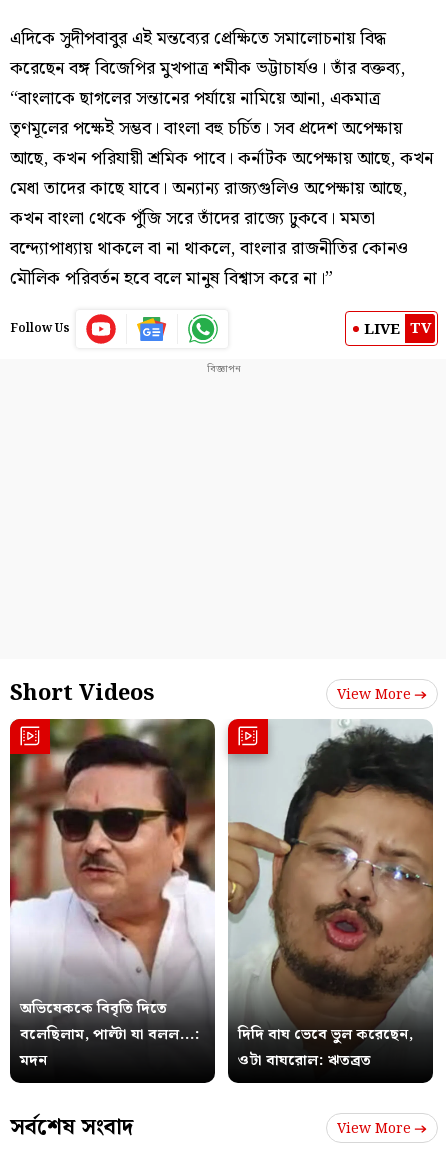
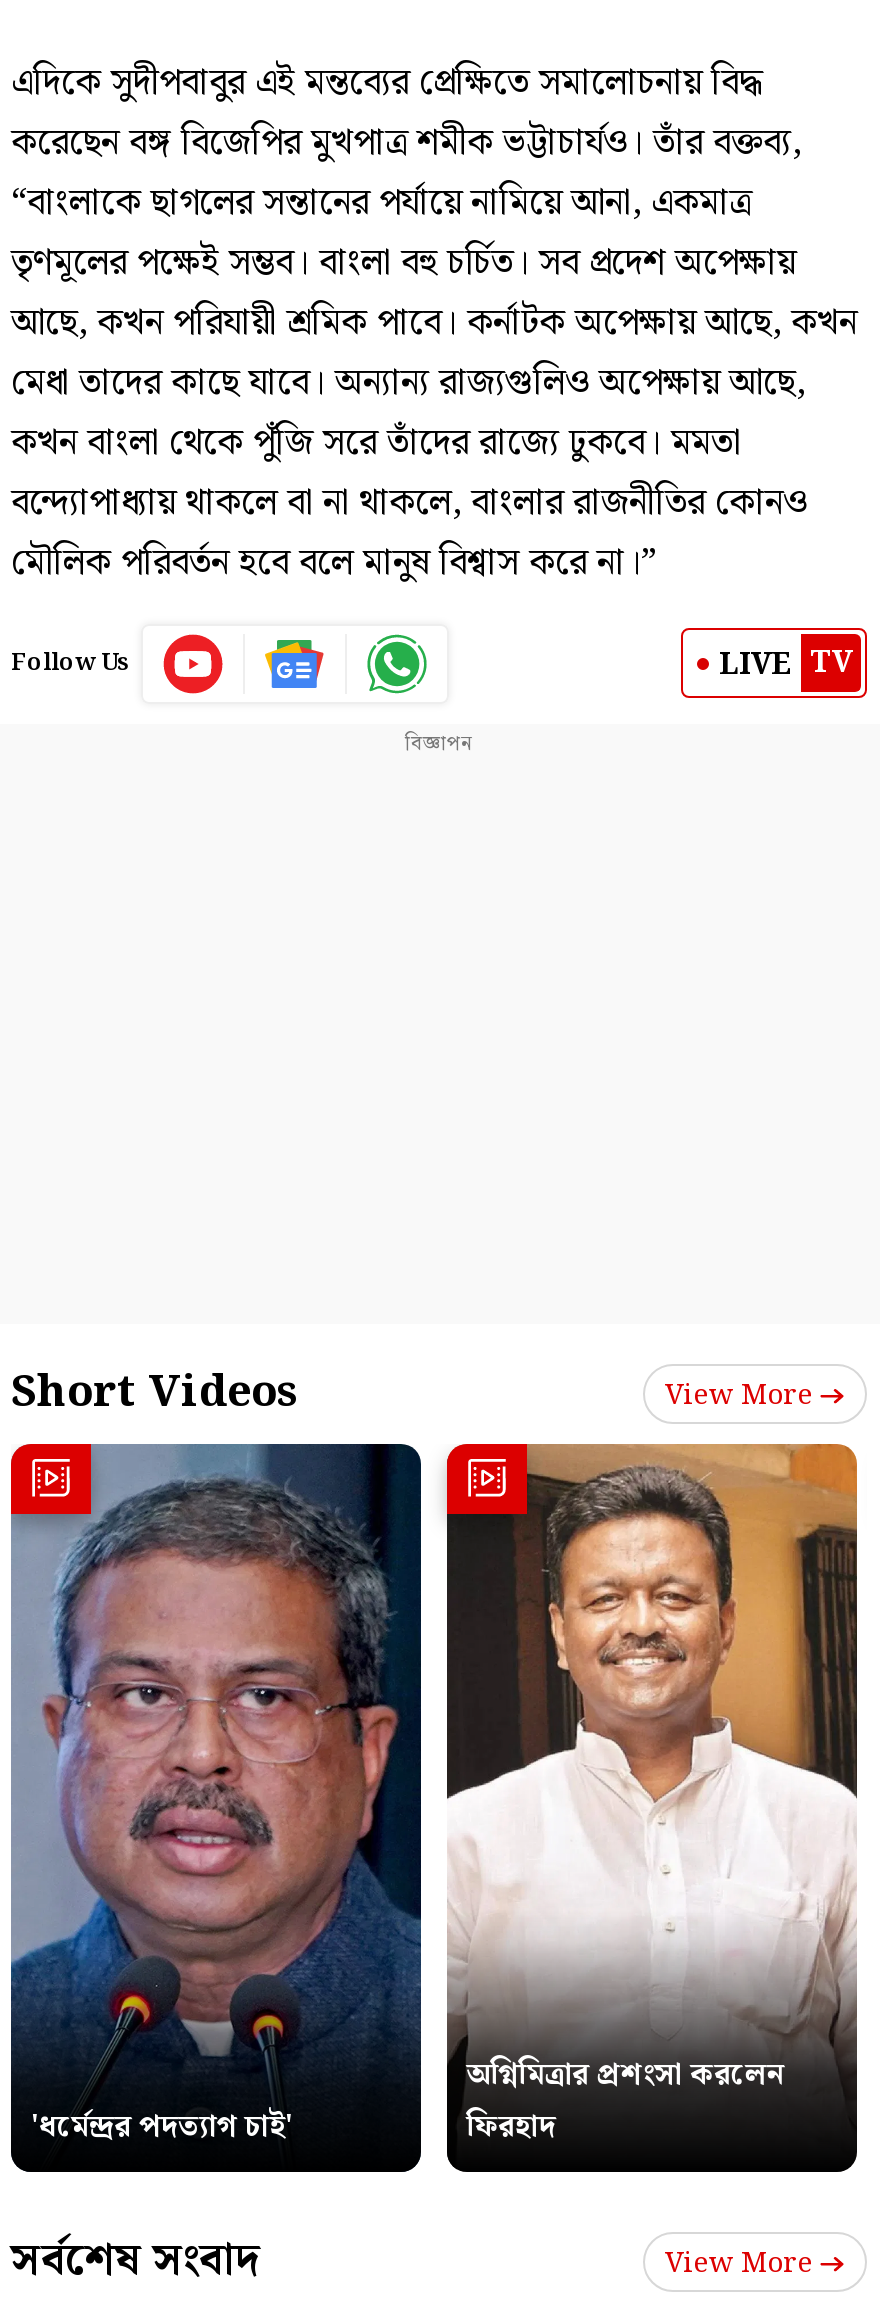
[9,718,413,1073] [image] | দিদি বাঘ ভেবে ভুল করেছেন, | ওটা বাঘরোল: ঋতব্রত -> [9,1442,785,2152] [image] | অগ্নিমিত্রার প্রশংসা করলেন | ফিরহাদ
[227,719,434,1016] [image] -> [445,1442,859,2038] [image]
[20,997,199,1073] অভিষেককে বিবৃতি দিতে | বলেছিলাম, পাল্টা যা বলল...: | মদন -> [31,2104,293,2152] 'ধর্মেন্দ্রর পদত্যাগ চাই'

